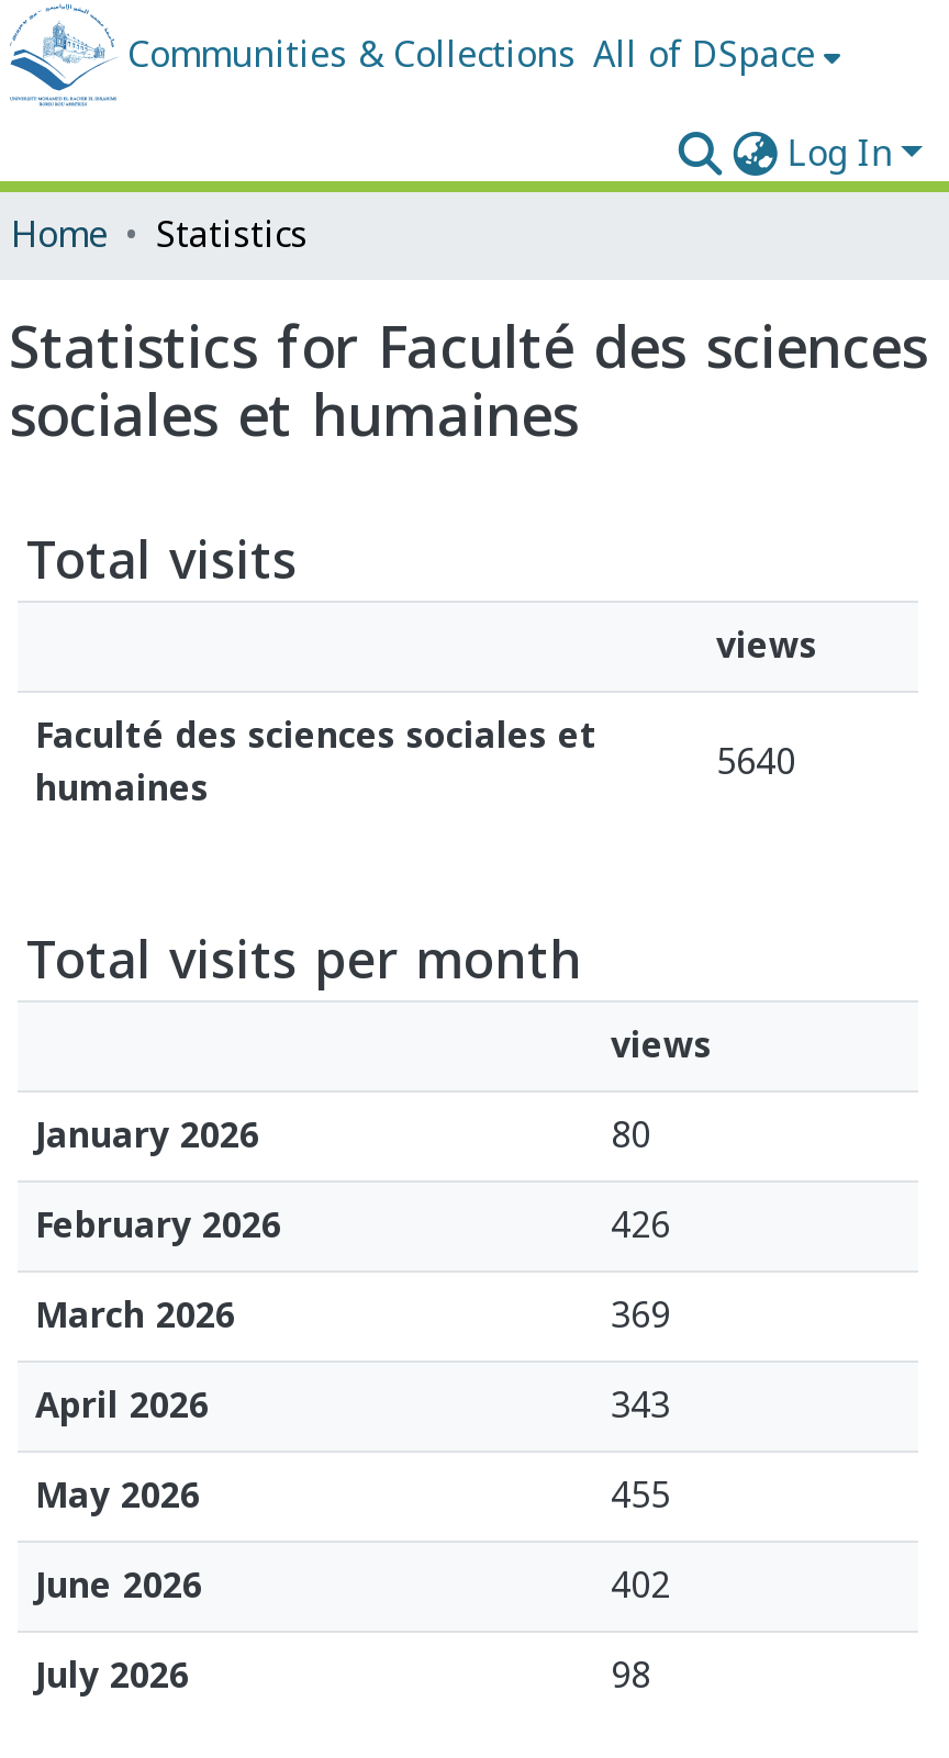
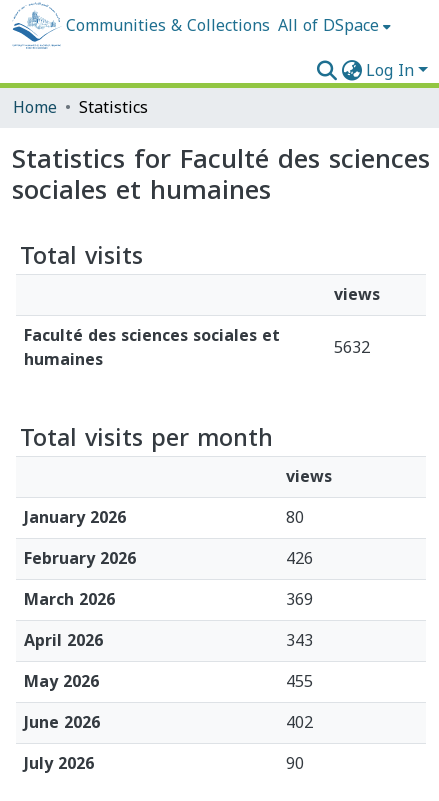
[35,702,795,796] Faculté des sciences sociales et 5640 -> [24,320,370,363] Faculté des sciences sociales et 5632
[611,1642,650,1710] 98 -> [286,748,304,779] 90

